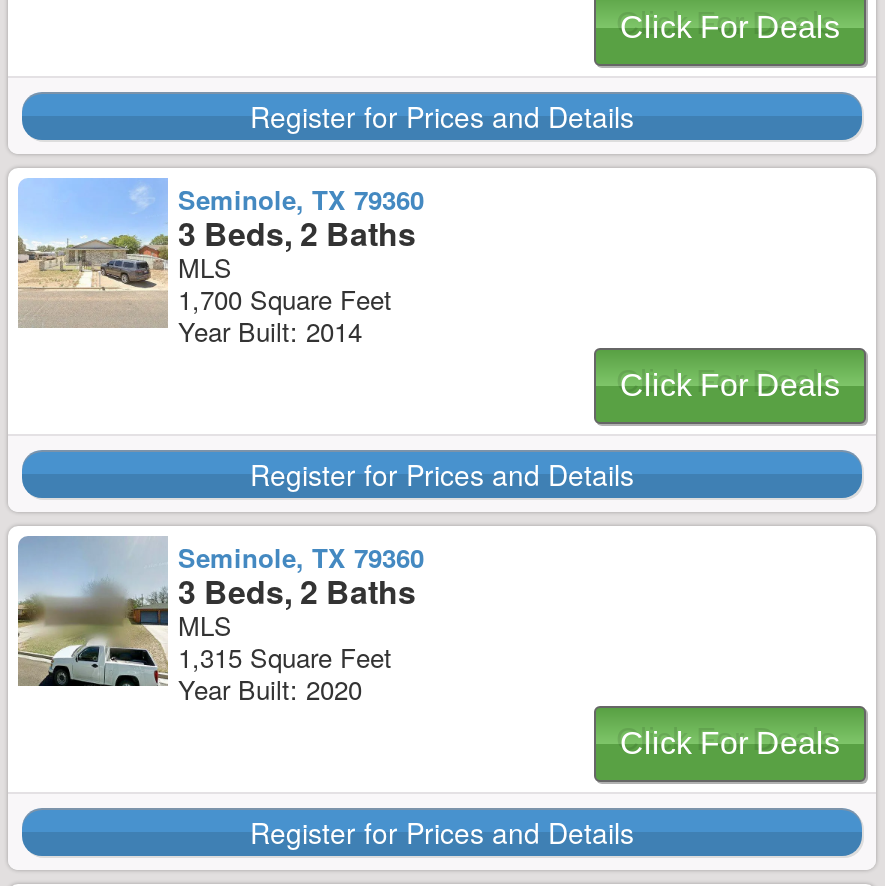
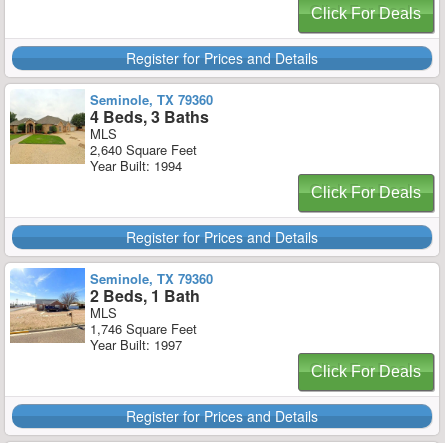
[16,176,416,328] [image] | 3 Beds, 2 Baths -> [9,89,209,164] [image] | 4 Beds, 3 Baths
[178,280,392,318] 1,700 Square Feet -> [90,140,197,159] 2,640 Square Feet
[178,312,362,350] Year Built: 2014 -> [90,156,182,175] Year Built: 1994
[18,534,416,688] [image] | 3 Beds, 2 Baths -> [10,267,200,344] [image] | 2 Beds, 1 Bath
[178,638,392,676] 1,315 Square Feet -> [90,319,197,338] 1,746 Square Feet
[178,670,362,708] Year Built: 2020 -> [90,335,182,354] Year Built: 1997

